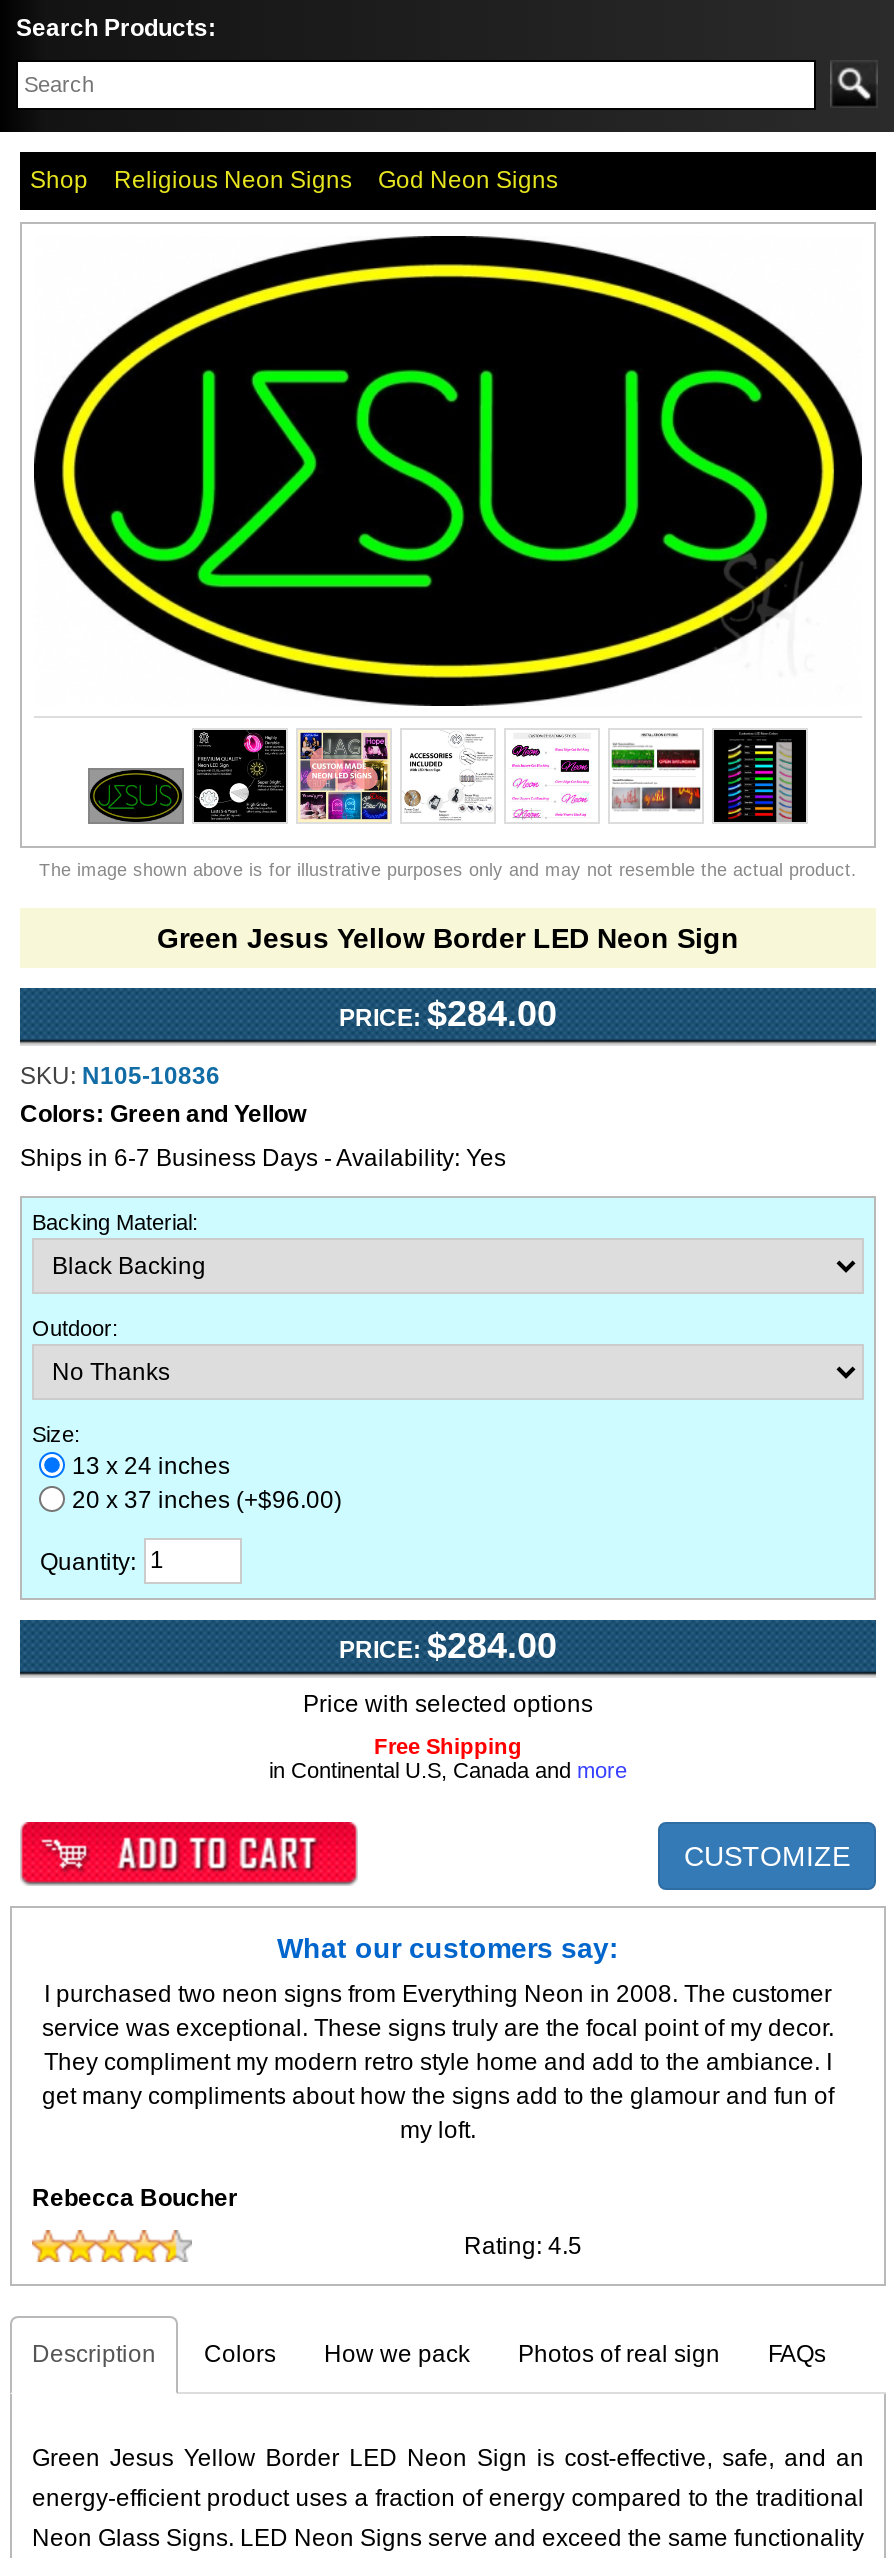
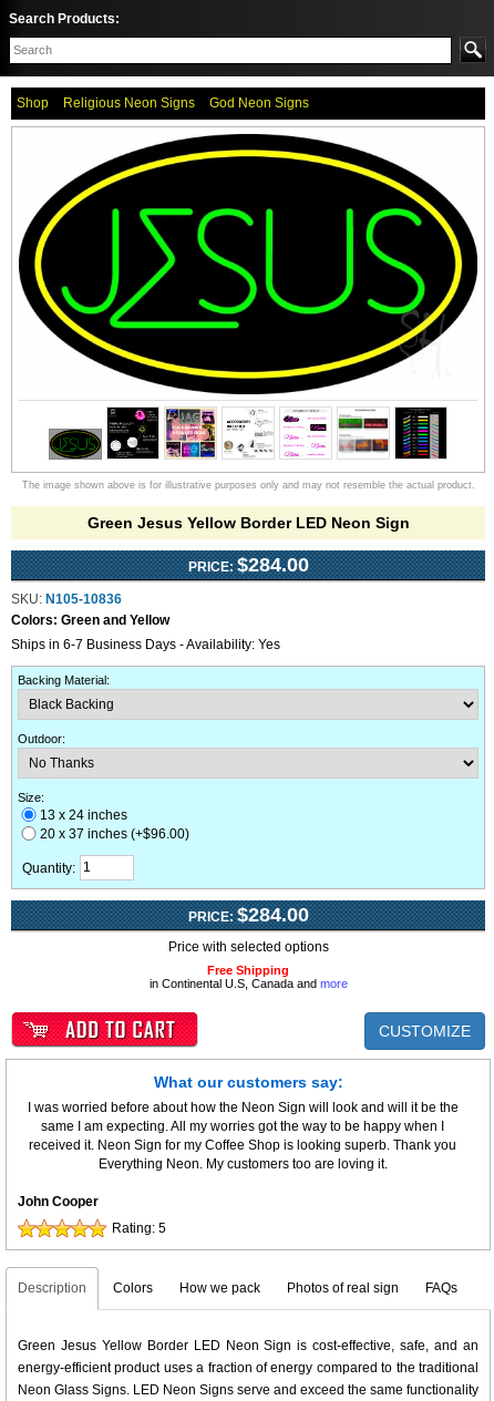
[42,1980,834,2144] I purchased two neon signs from Everything Neon in 2008. The customer | service was exceptional. These signs truly are the focal point of my decor. | They compliment my modern retro style home and add to the ambiance. I | get many compliments about how the signs add to the glamour and fun of | my loft. -> [27,1100,458,1172] I was worried before about how the Neon Sign will look and will it be the | same I am expecting. All my worries got the way to be happy when I | received it. Neon Sign for my Coffee Shop is looking superb. Thank you | Everything Neon. My customers too are loving it.
[32,2184,238,2212] Rebecca Boucher -> [18,1194,99,1209] John Cooper
[464,2232,582,2260] Rating: 4.5 -> [112,1220,166,1236] Rating: 5

